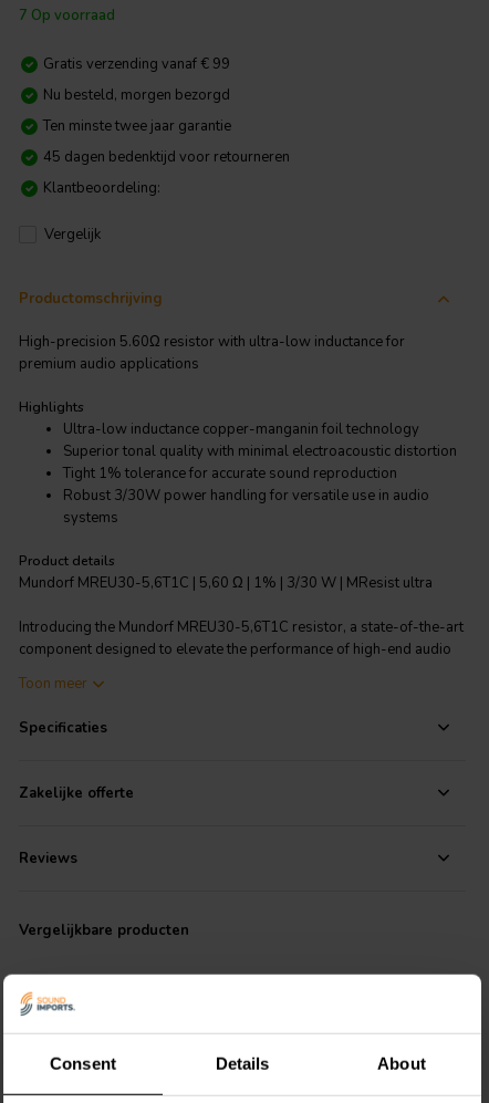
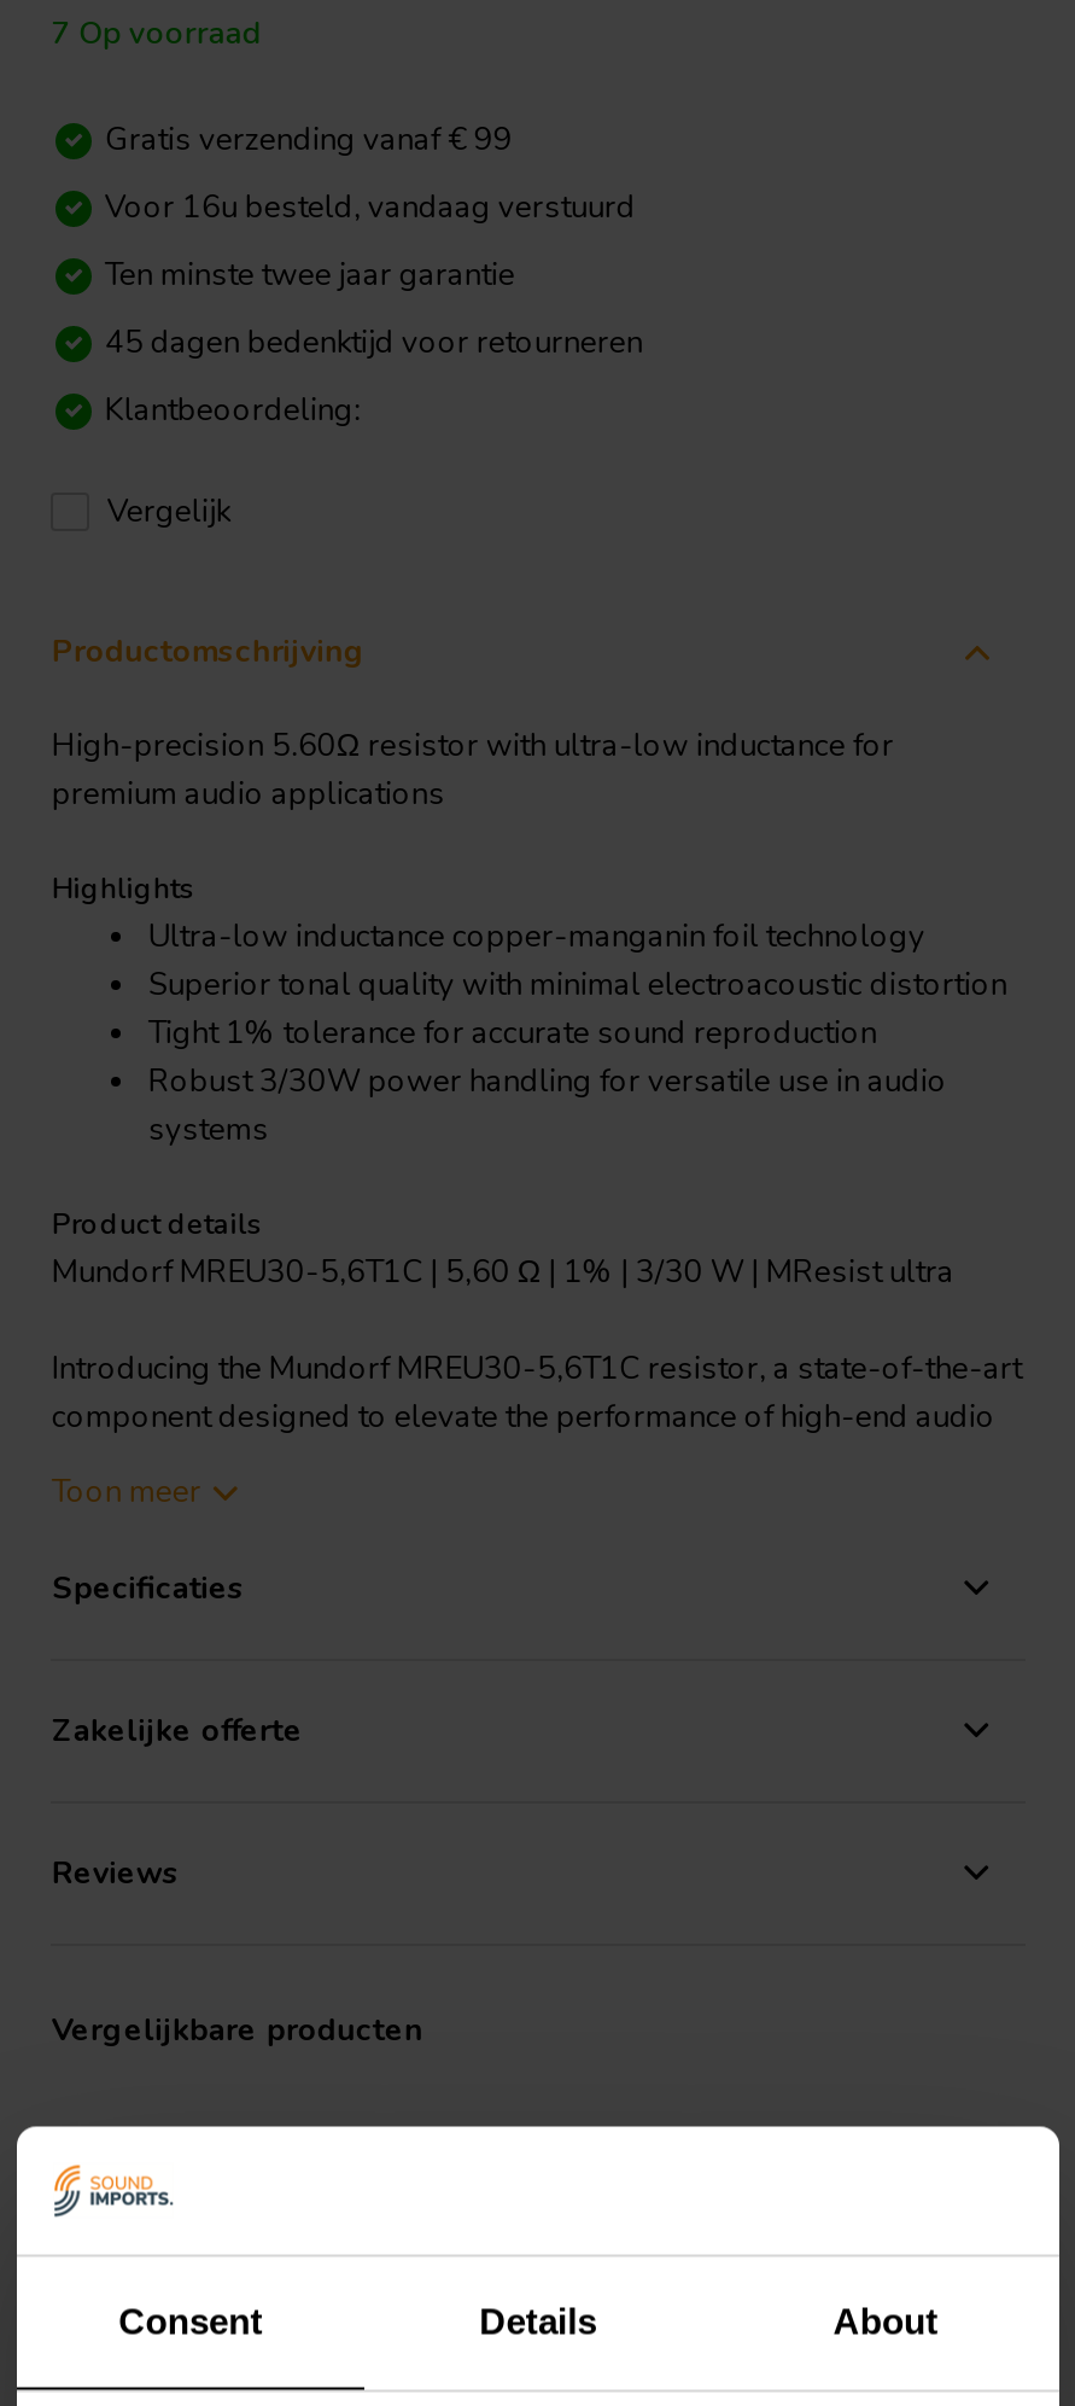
[44,85,231,105] Nu besteld, morgen bezorgd -> [105,186,636,229] Voor 16u besteld, vandaag verstuurd

